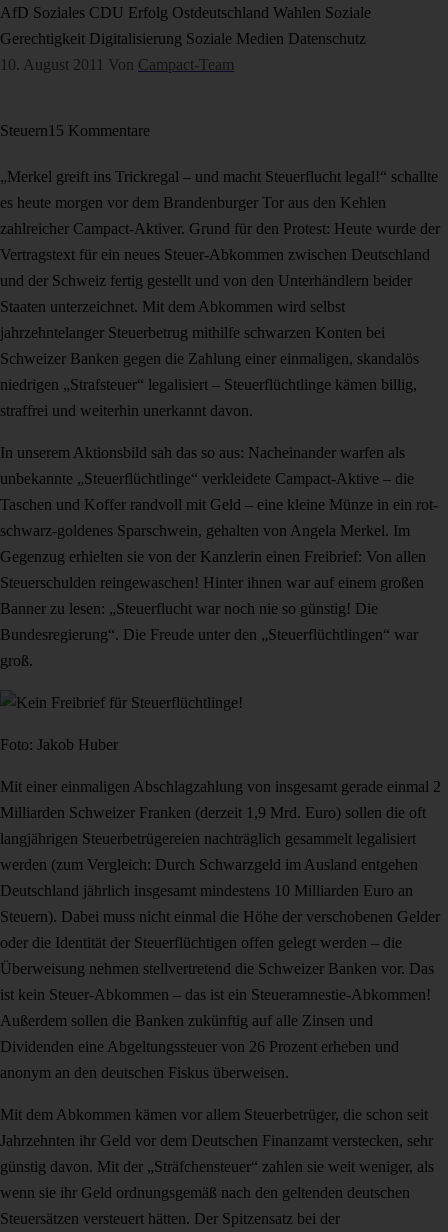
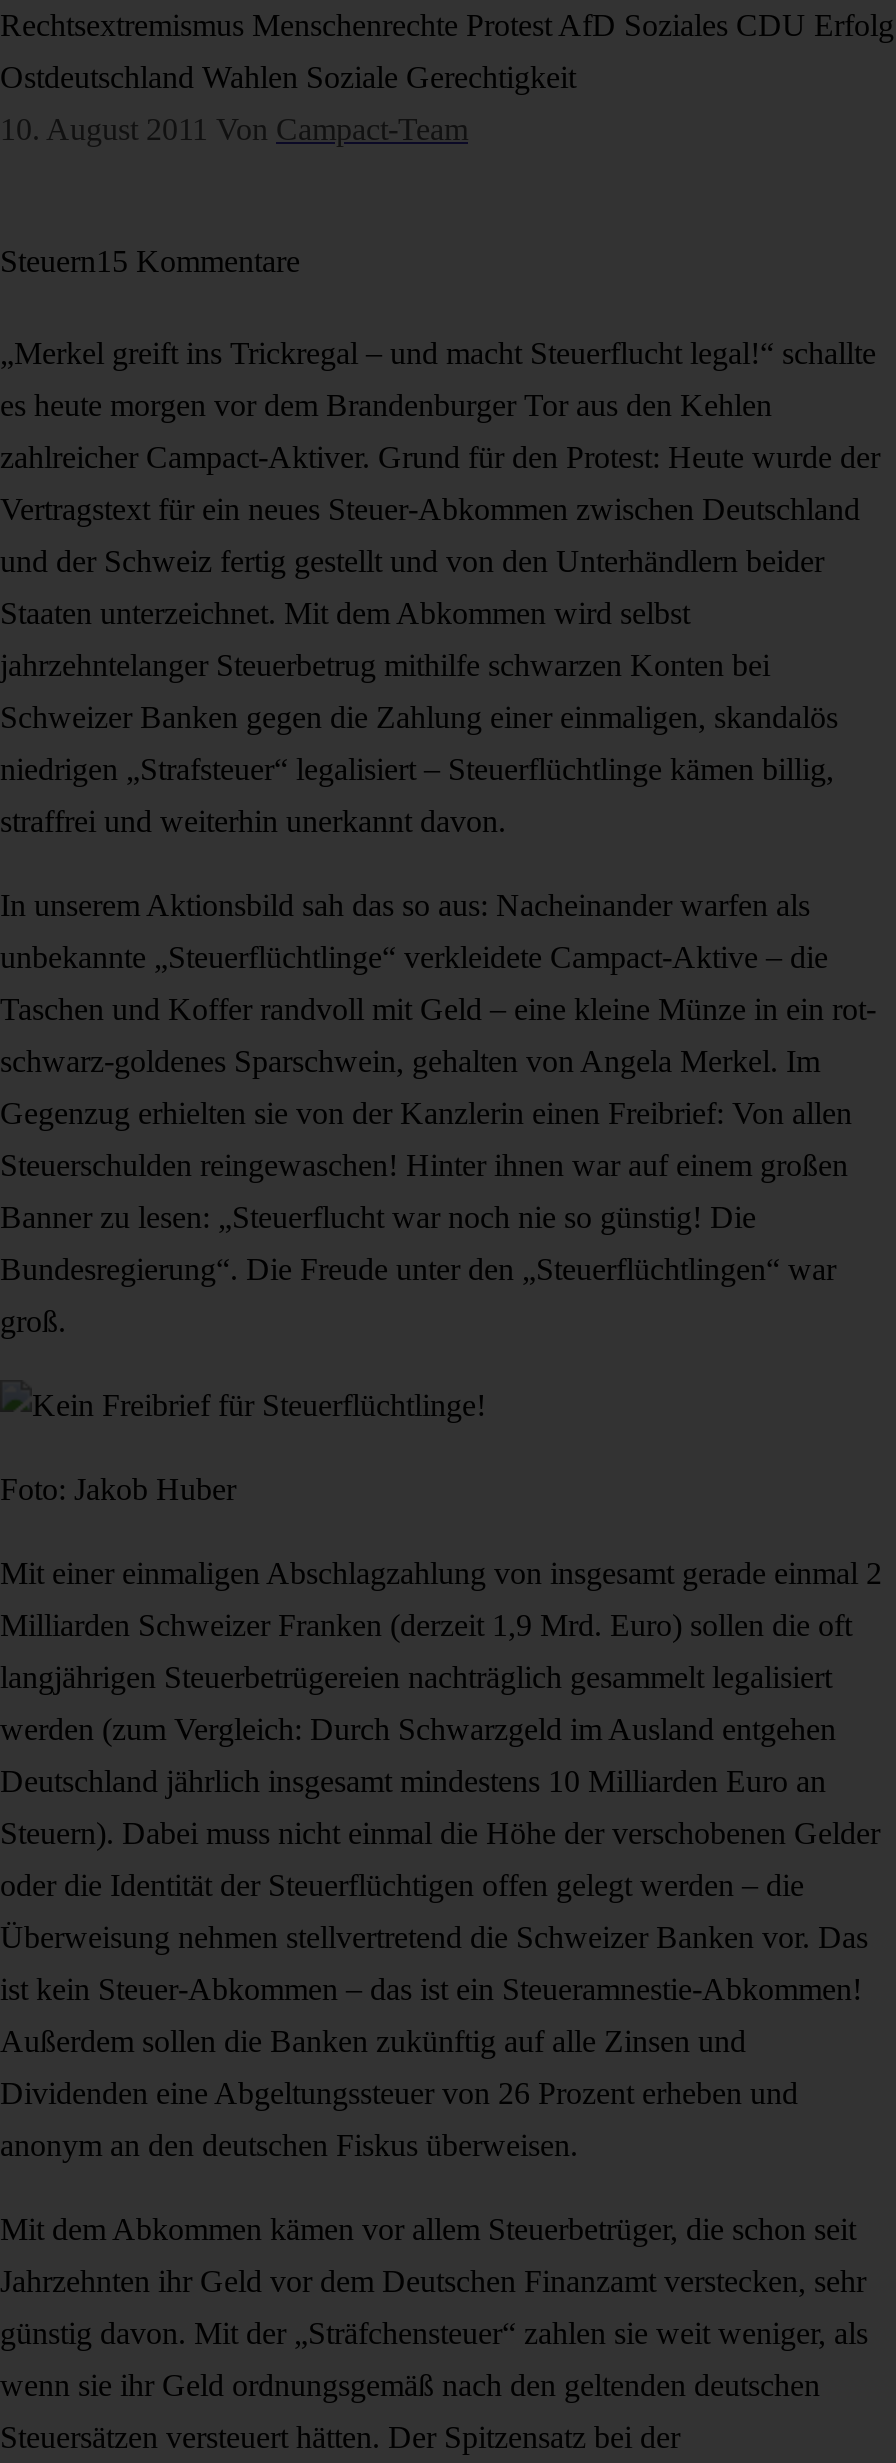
[0,4,371,21] AfD Soziales CDU Erfolg Ostdeutschland Wahlen Soziale -> [0,8,894,42] Rechtsextremismus Menschenrechte Protest AfD Soziales CDU Erfolg
[0,30,366,47] Gerechtigkeit Digitalisierung Soziale Medien Datenschutz -> [0,60,576,94] Ostdeutschland Wahlen Soziale Gerechtigkeit

